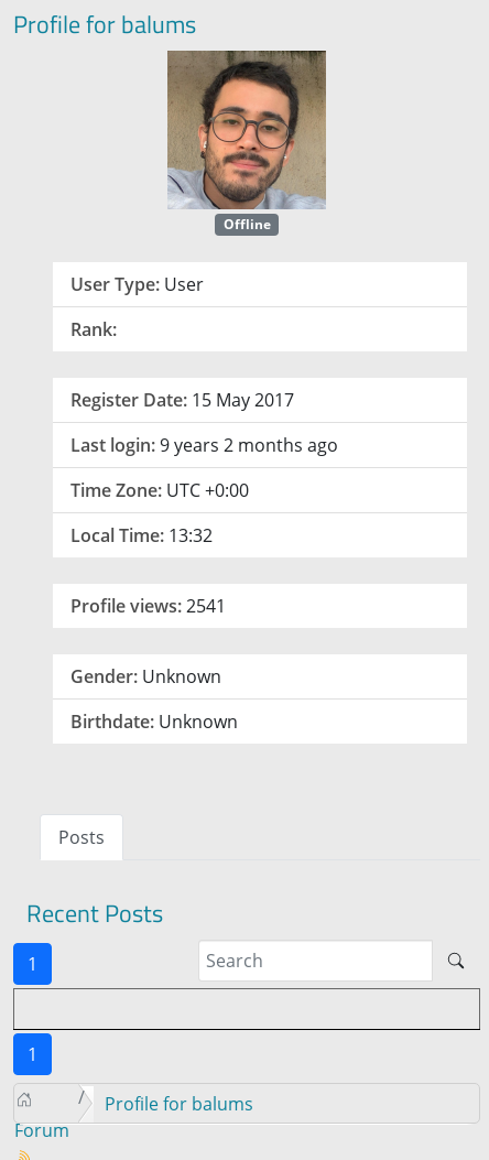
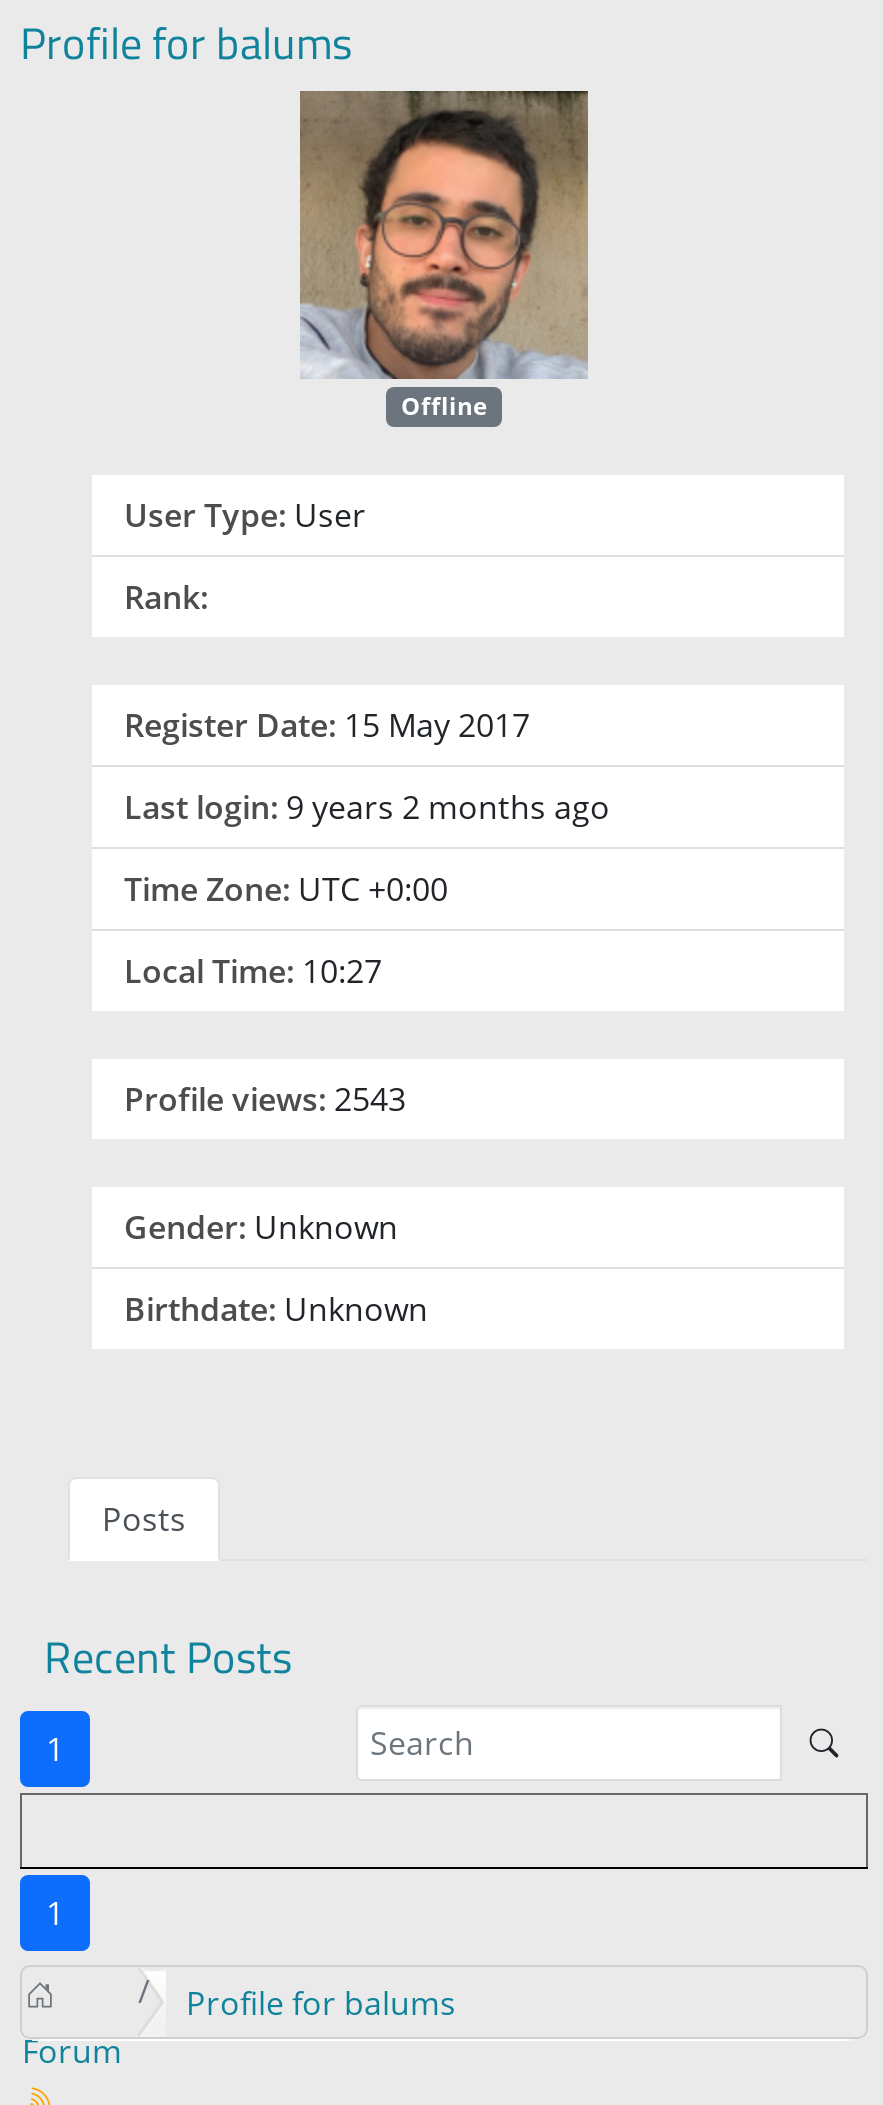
[70,523,213,548] Local Time: 13:32 -> [124,949,382,993] Local Time: 10:27
[70,594,226,618] Profile views: 2541 -> [124,1077,406,1121] Profile views: 2543

